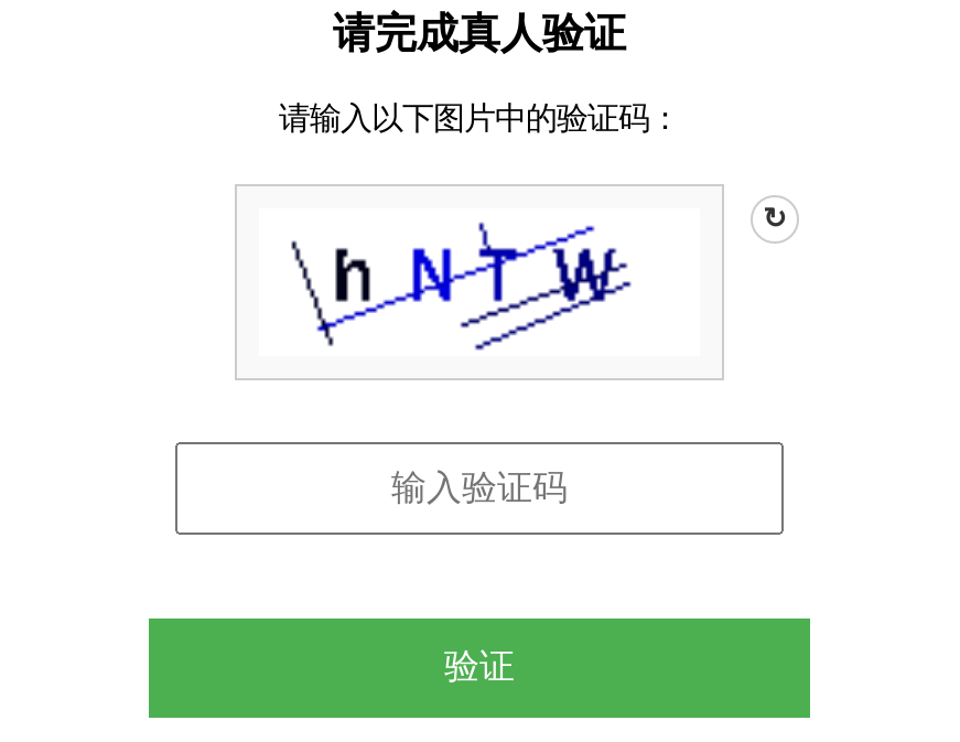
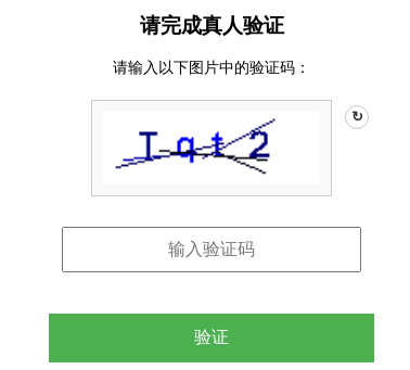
[285,222,632,352] [image] -> [115,117,285,181] [image]

